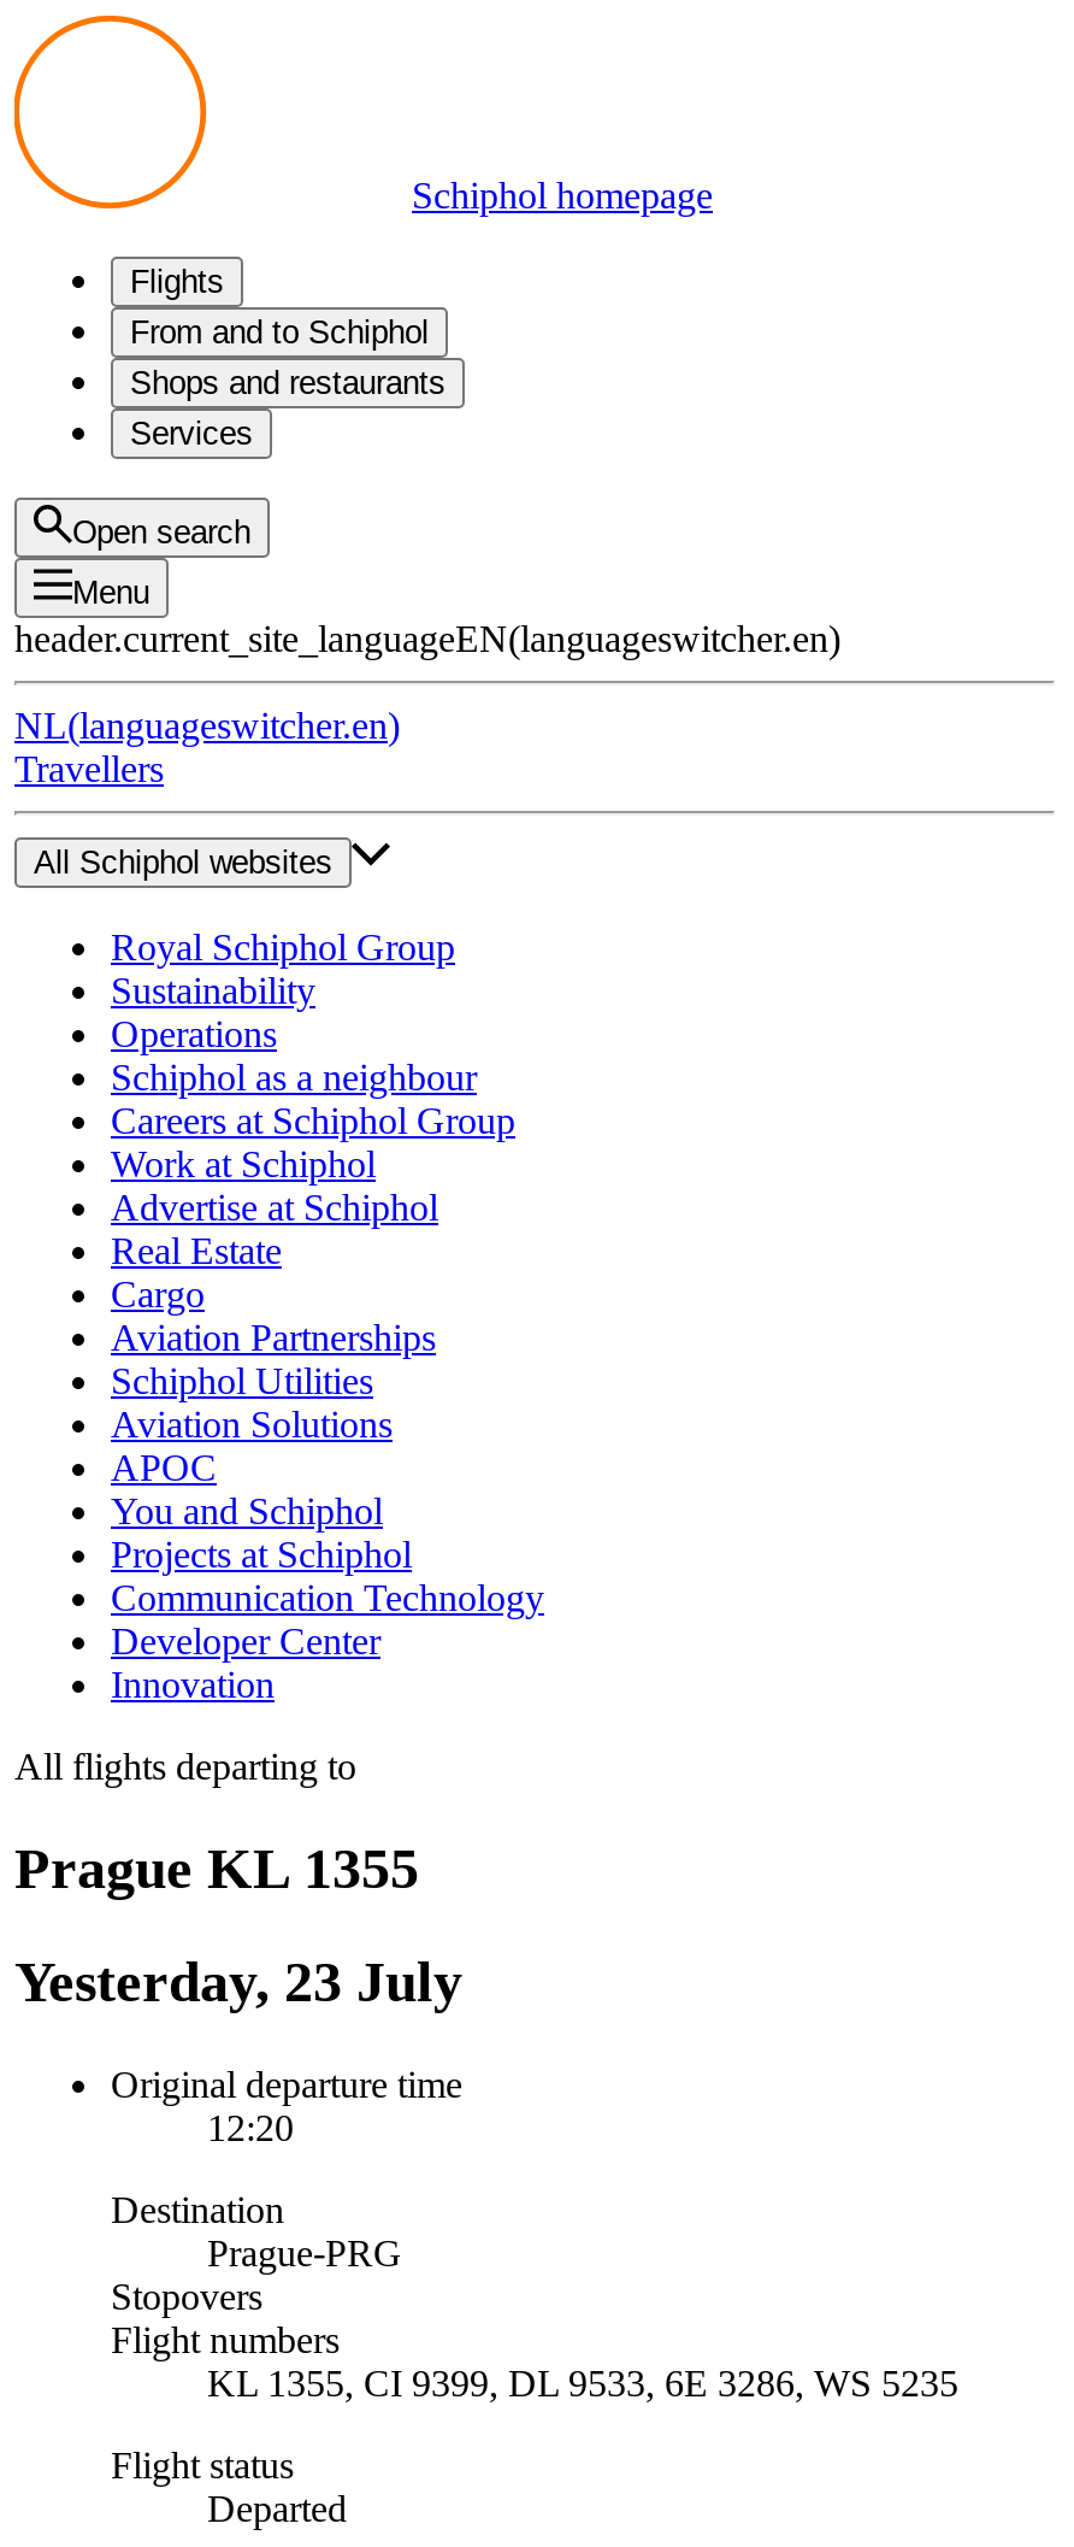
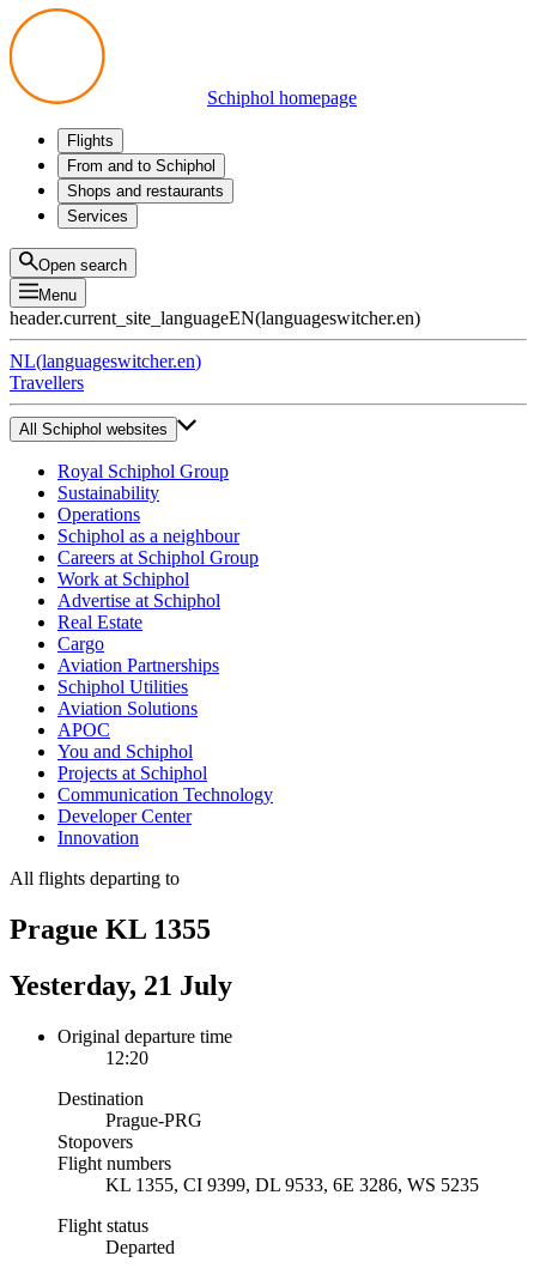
[14,1950,462,2013] Yesterday, 23 July -> [10,970,232,1001] Yesterday, 21 July

